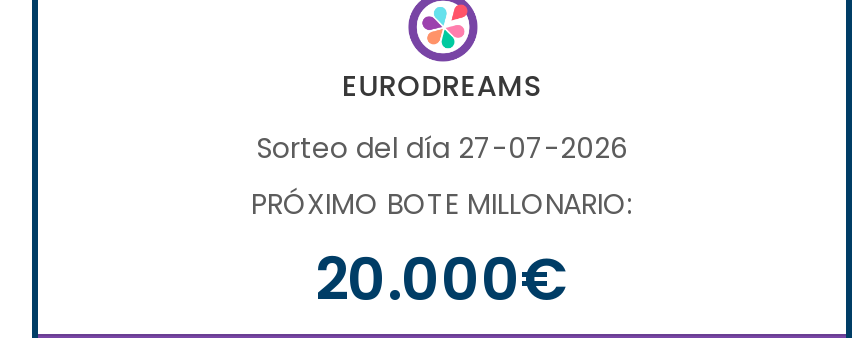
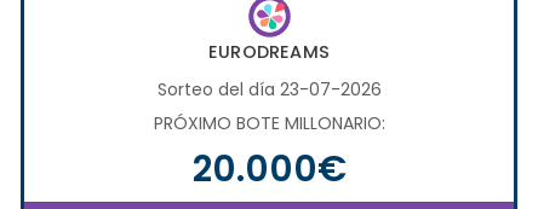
[256,128,628,168] Sorteo del día 27-07-2026 -> [157,77,381,101] Sorteo del día 23-07-2026

